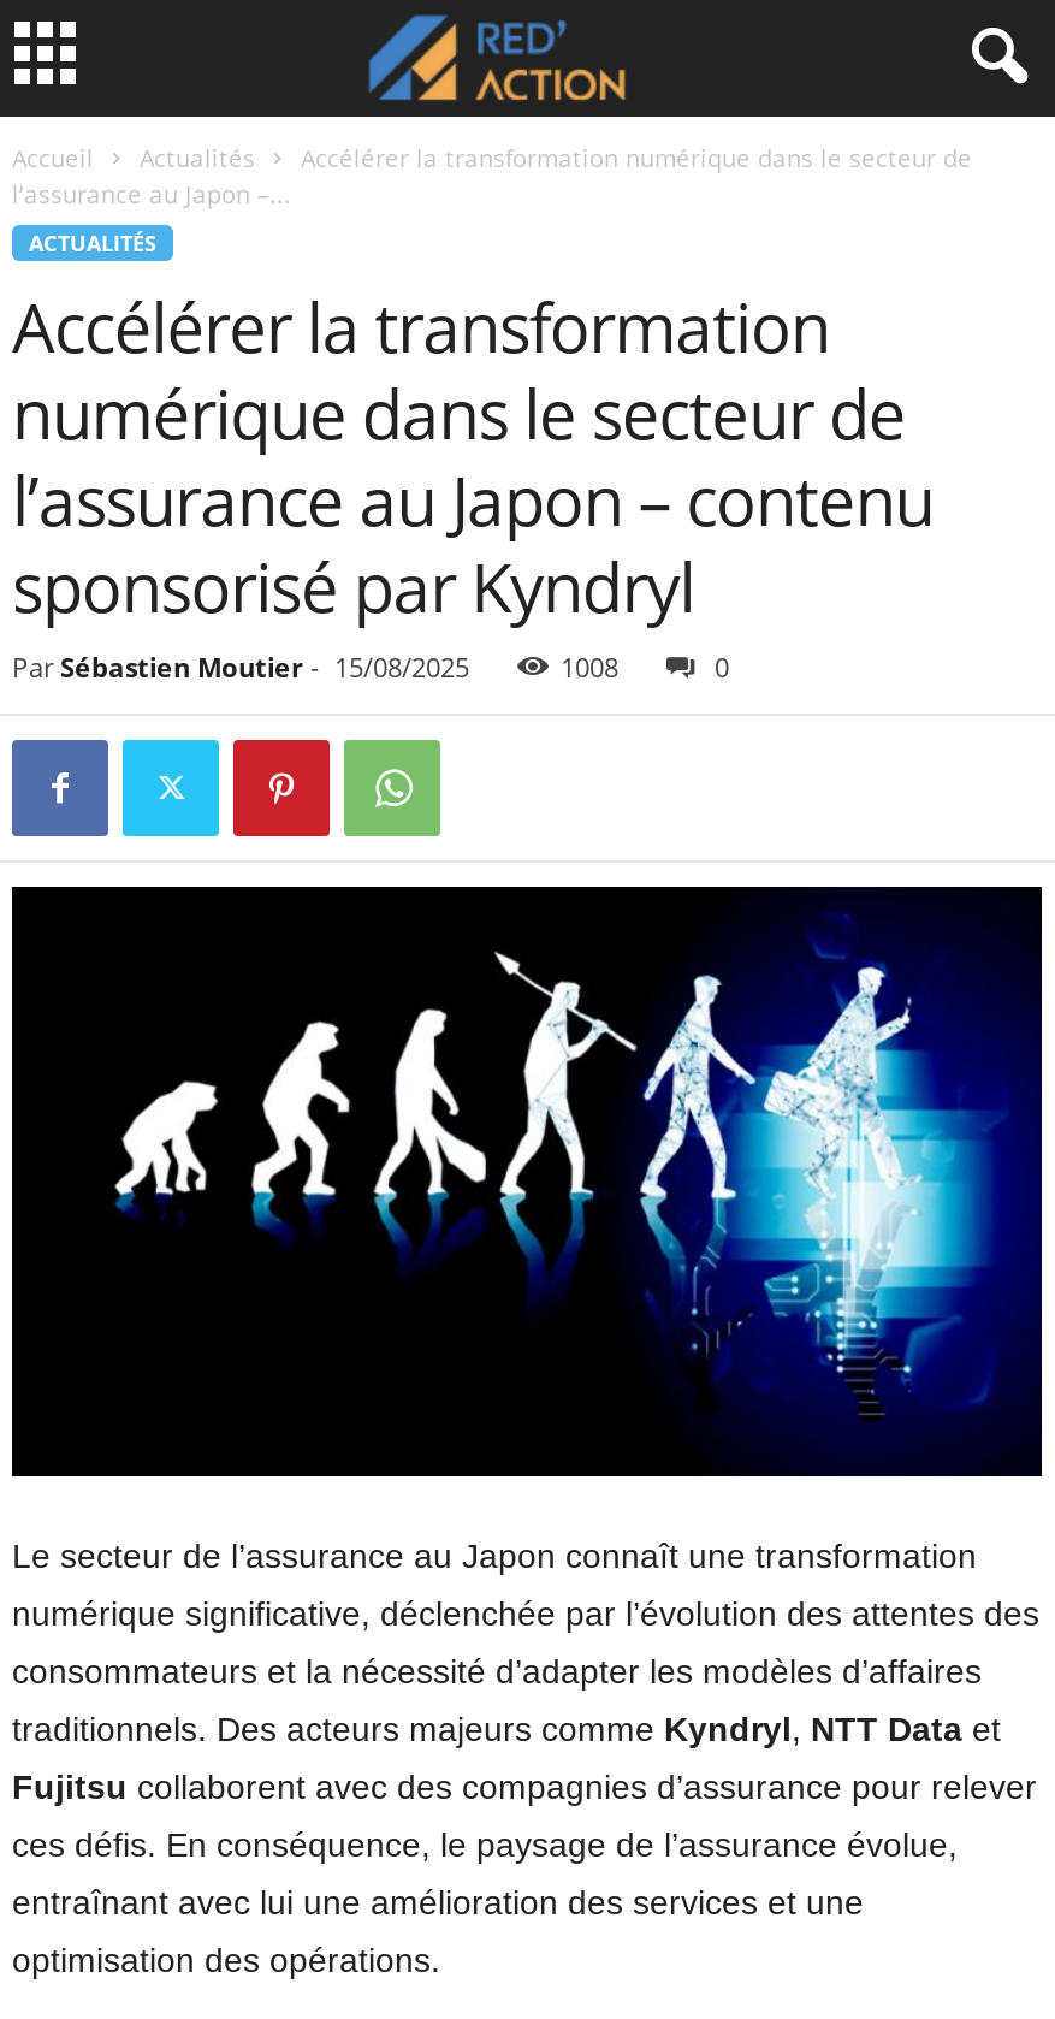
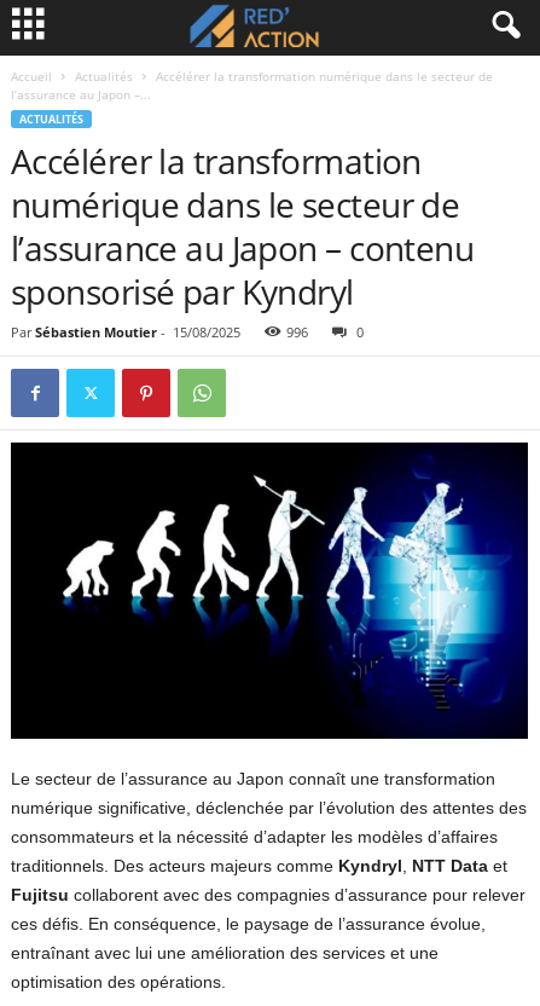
[561,649,618,685] 1008 -> [286,323,308,341] 996

